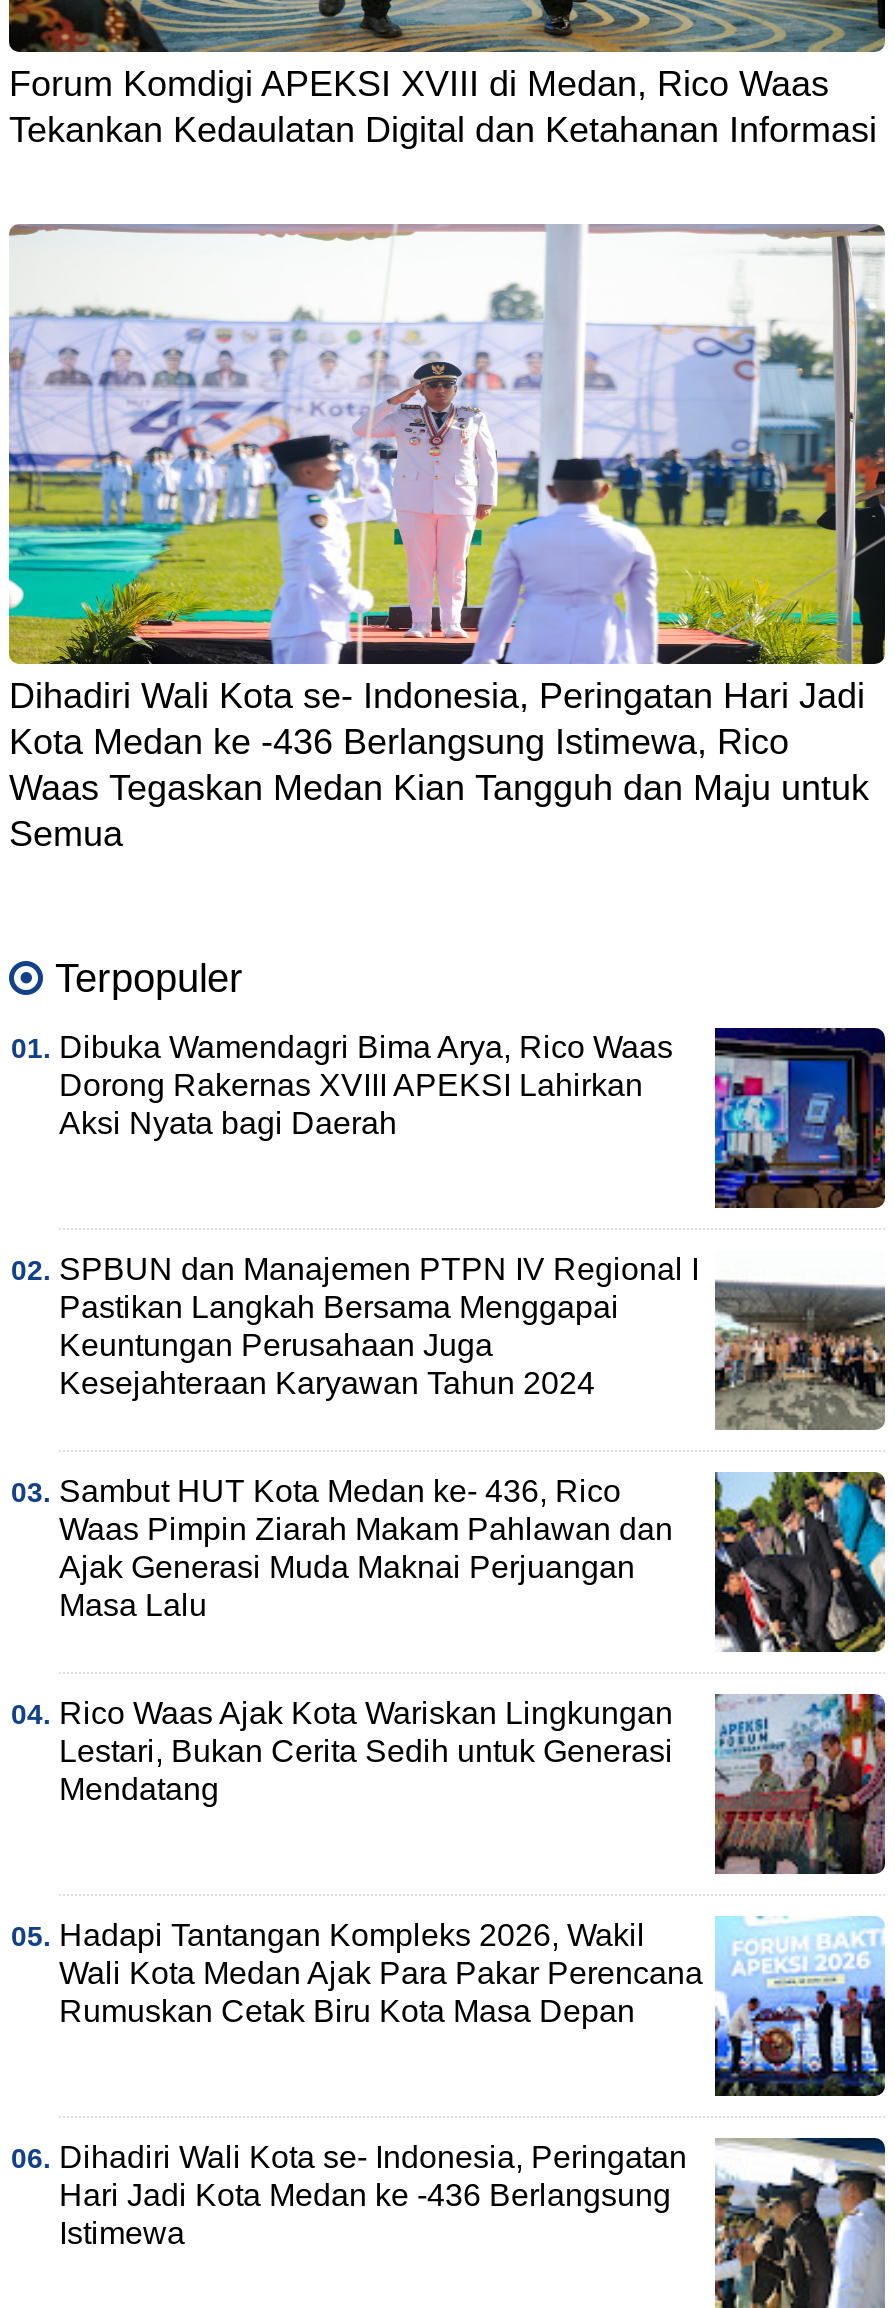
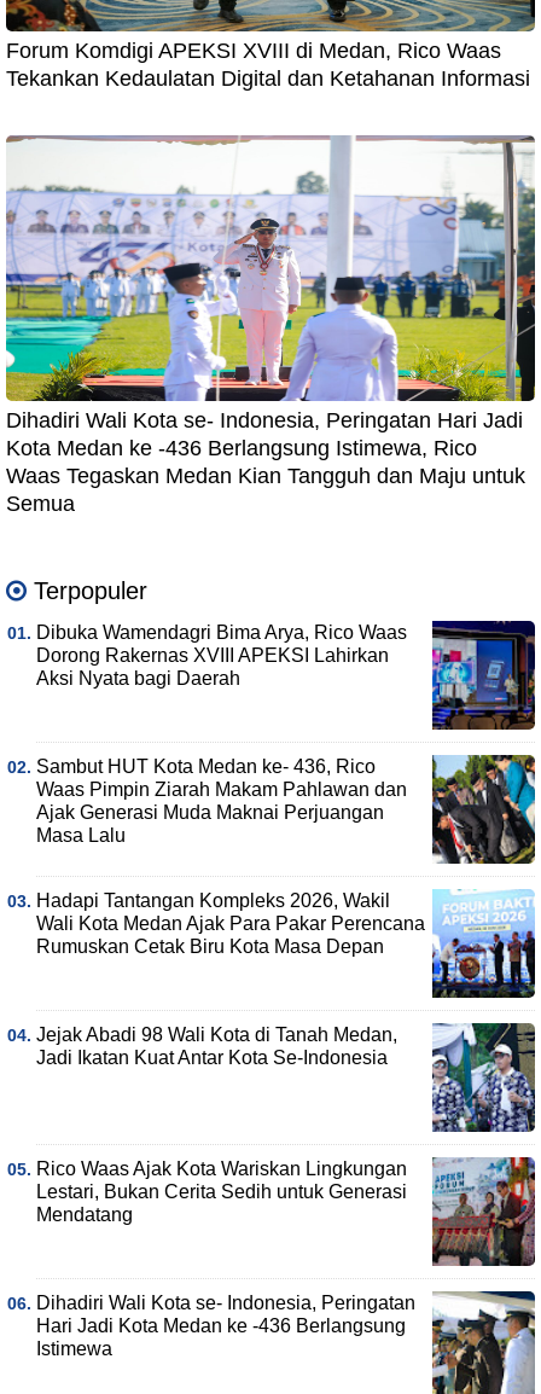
[59,1250,887,1430] [image] | SPBUN dan Manajemen PTPN IV Regional I | Pastikan Langkah Bersama Menggapai | Keuntungan Perusahaan Juga | Kesejahteraan Karyawan Tahun 2024 -> none
moved [59,1468,895,1656] -> [36,753,541,866]: [image] | Sambut HUT Kota Medan ke- 436, Rico | Waas Pimpin Ziarah Makam Pahlawan dan | Ajak Generasi Muda Maknai Perjuangan | Masa Lalu
moved [59,1694,887,1874] -> [36,1156,536,1267]: [image] | Rico Waas Ajak Kota Wariskan Lingkungan | Lestari, Bukan Cerita Sedih untuk Generasi | Mendatang
moved [59,1914,895,2100] -> [36,888,541,1000]: [image] | Hadapi Tantangan Kompleks 2026, Wakil | Wali Kota Medan Ajak Para Pakar Perencana | Rumuskan Cetak Biru Kota Masa Depan
none -> [36,1023,535,1133] [image] | Jejak Abadi 98 Wali Kota di Tanah Medan, | Jadi Ikatan Kuat Antar Kota Se-Indonesia

